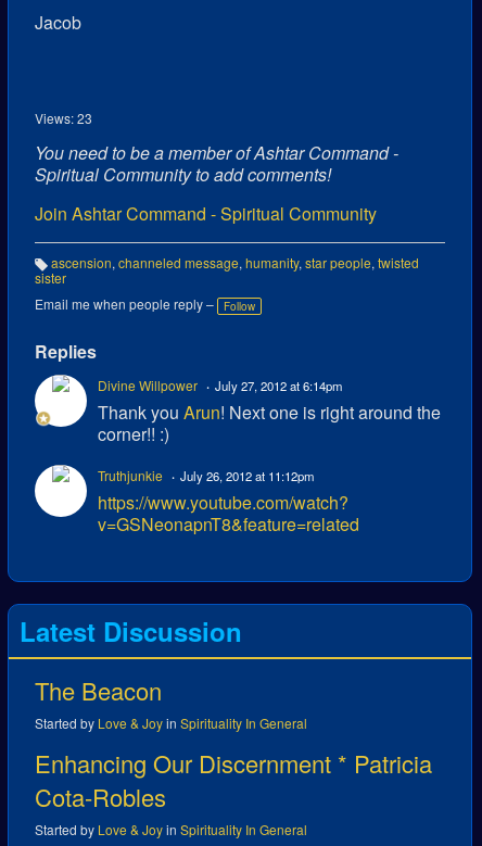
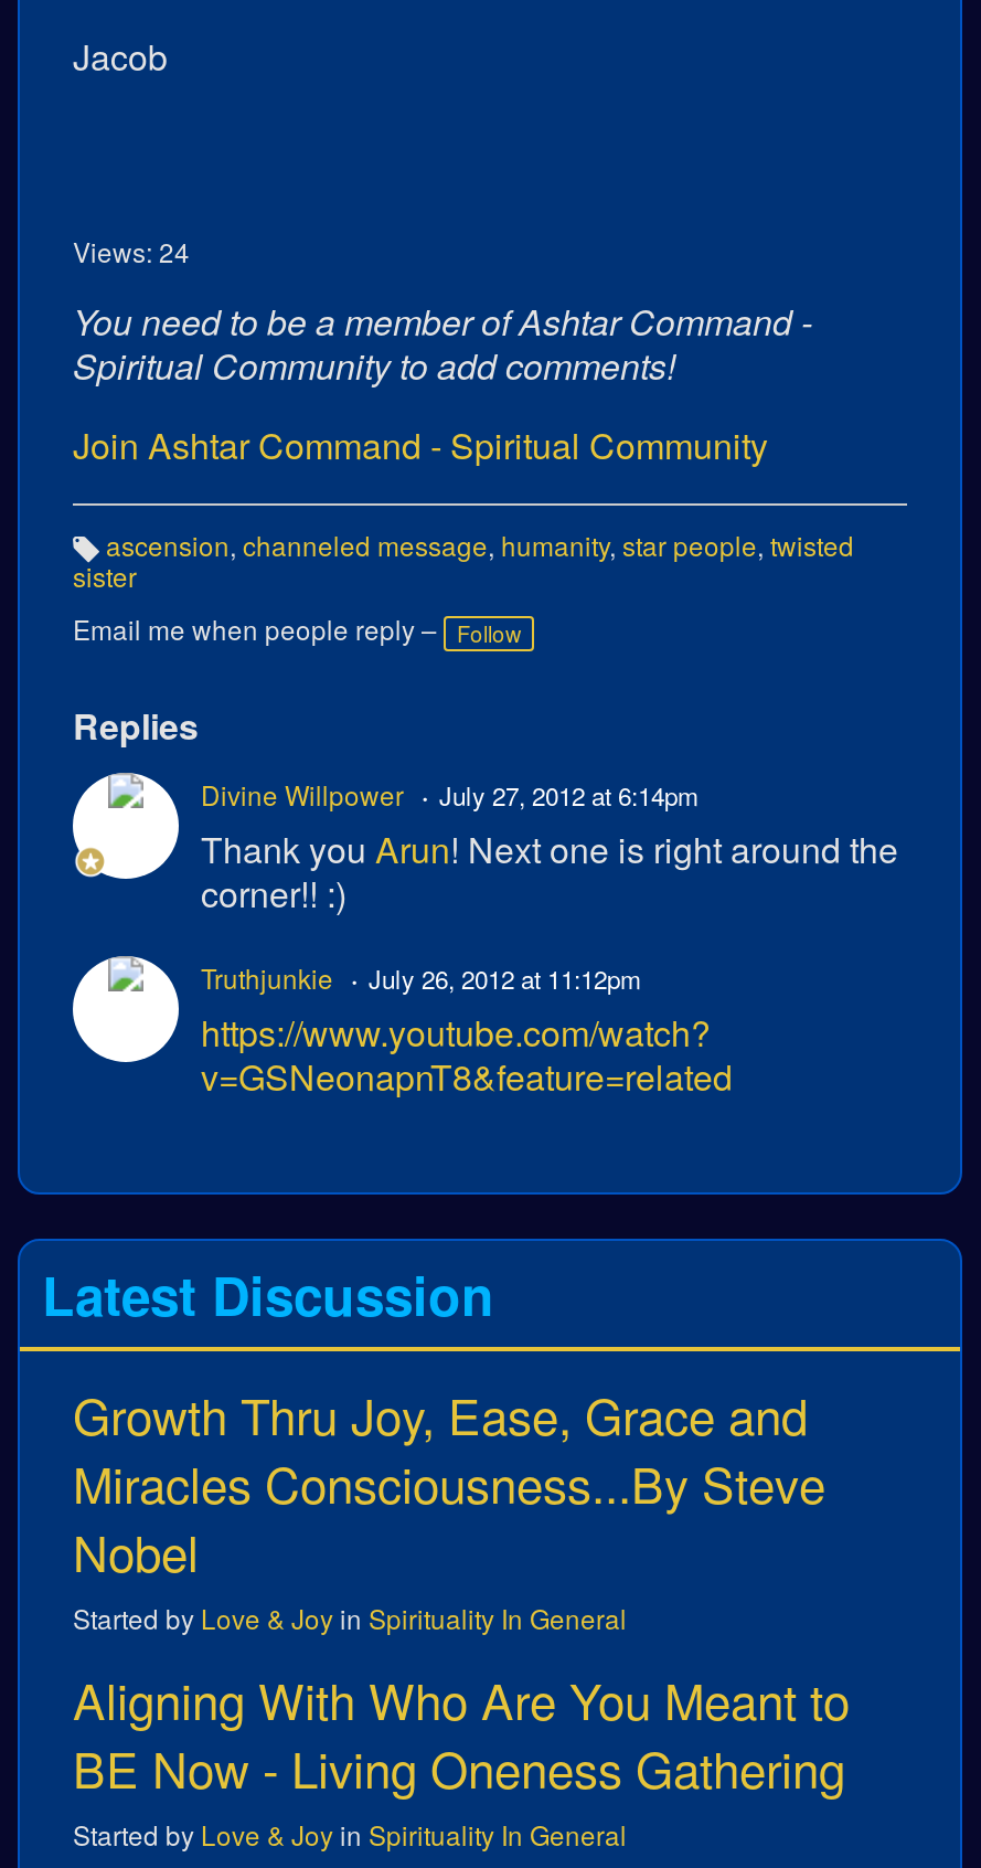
[35,108,92,127] Views: 23 -> [73,231,190,269] Views: 24
[35,673,162,707] The Beacon -> [73,1379,825,1585] Growth Thru Joy, Ease, Grace and | Miracles Consciousness...By Steve | Nobel
[35,746,432,813] Enhancing Our Discernment * Patricia | Cota-Robles -> [73,1664,850,1801] Aligning With Who Are You Meant to | BE Now - Living Oneness Gathering

